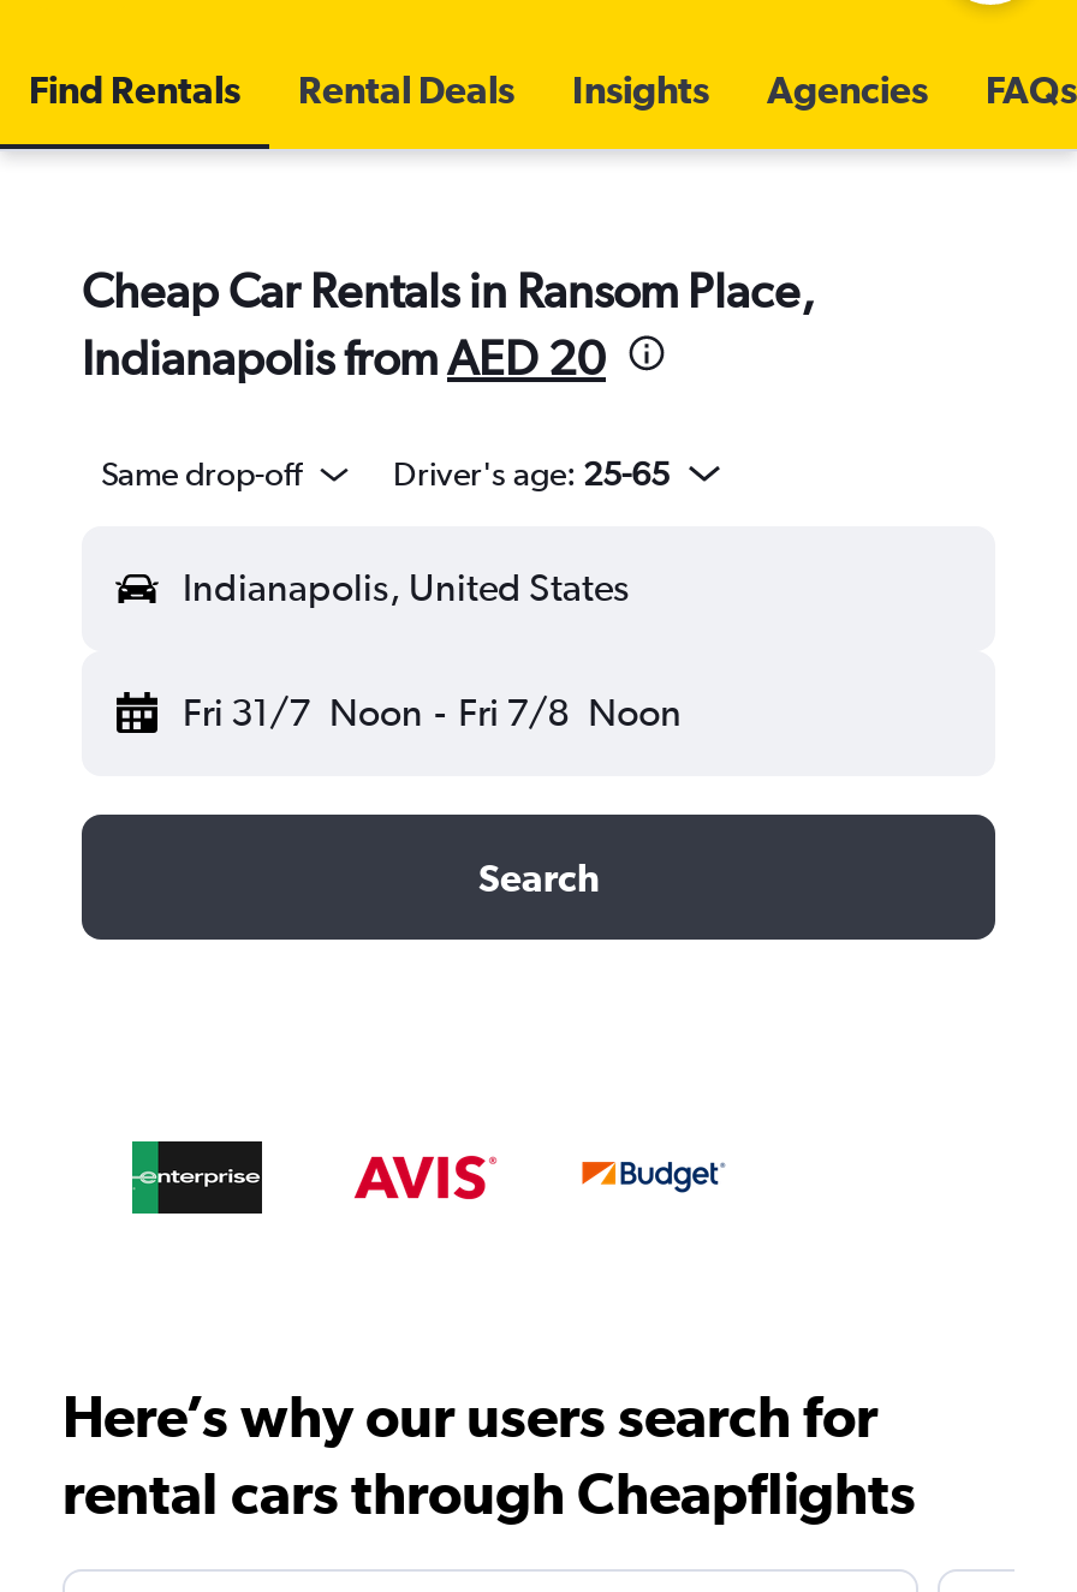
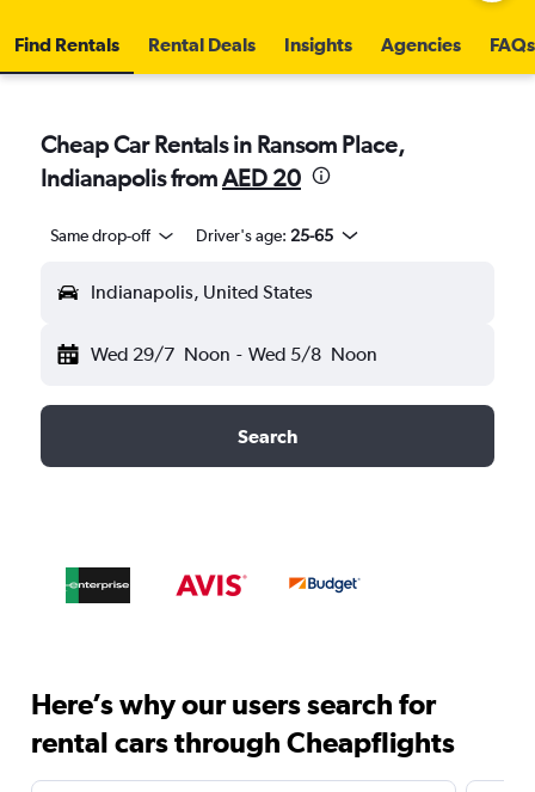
[183,690,682,735] Fri 31/7 Noon - Fri 7/8 Noon -> [91,343,377,366] Wed 29/7 Noon - Wed 5/8 Noon

